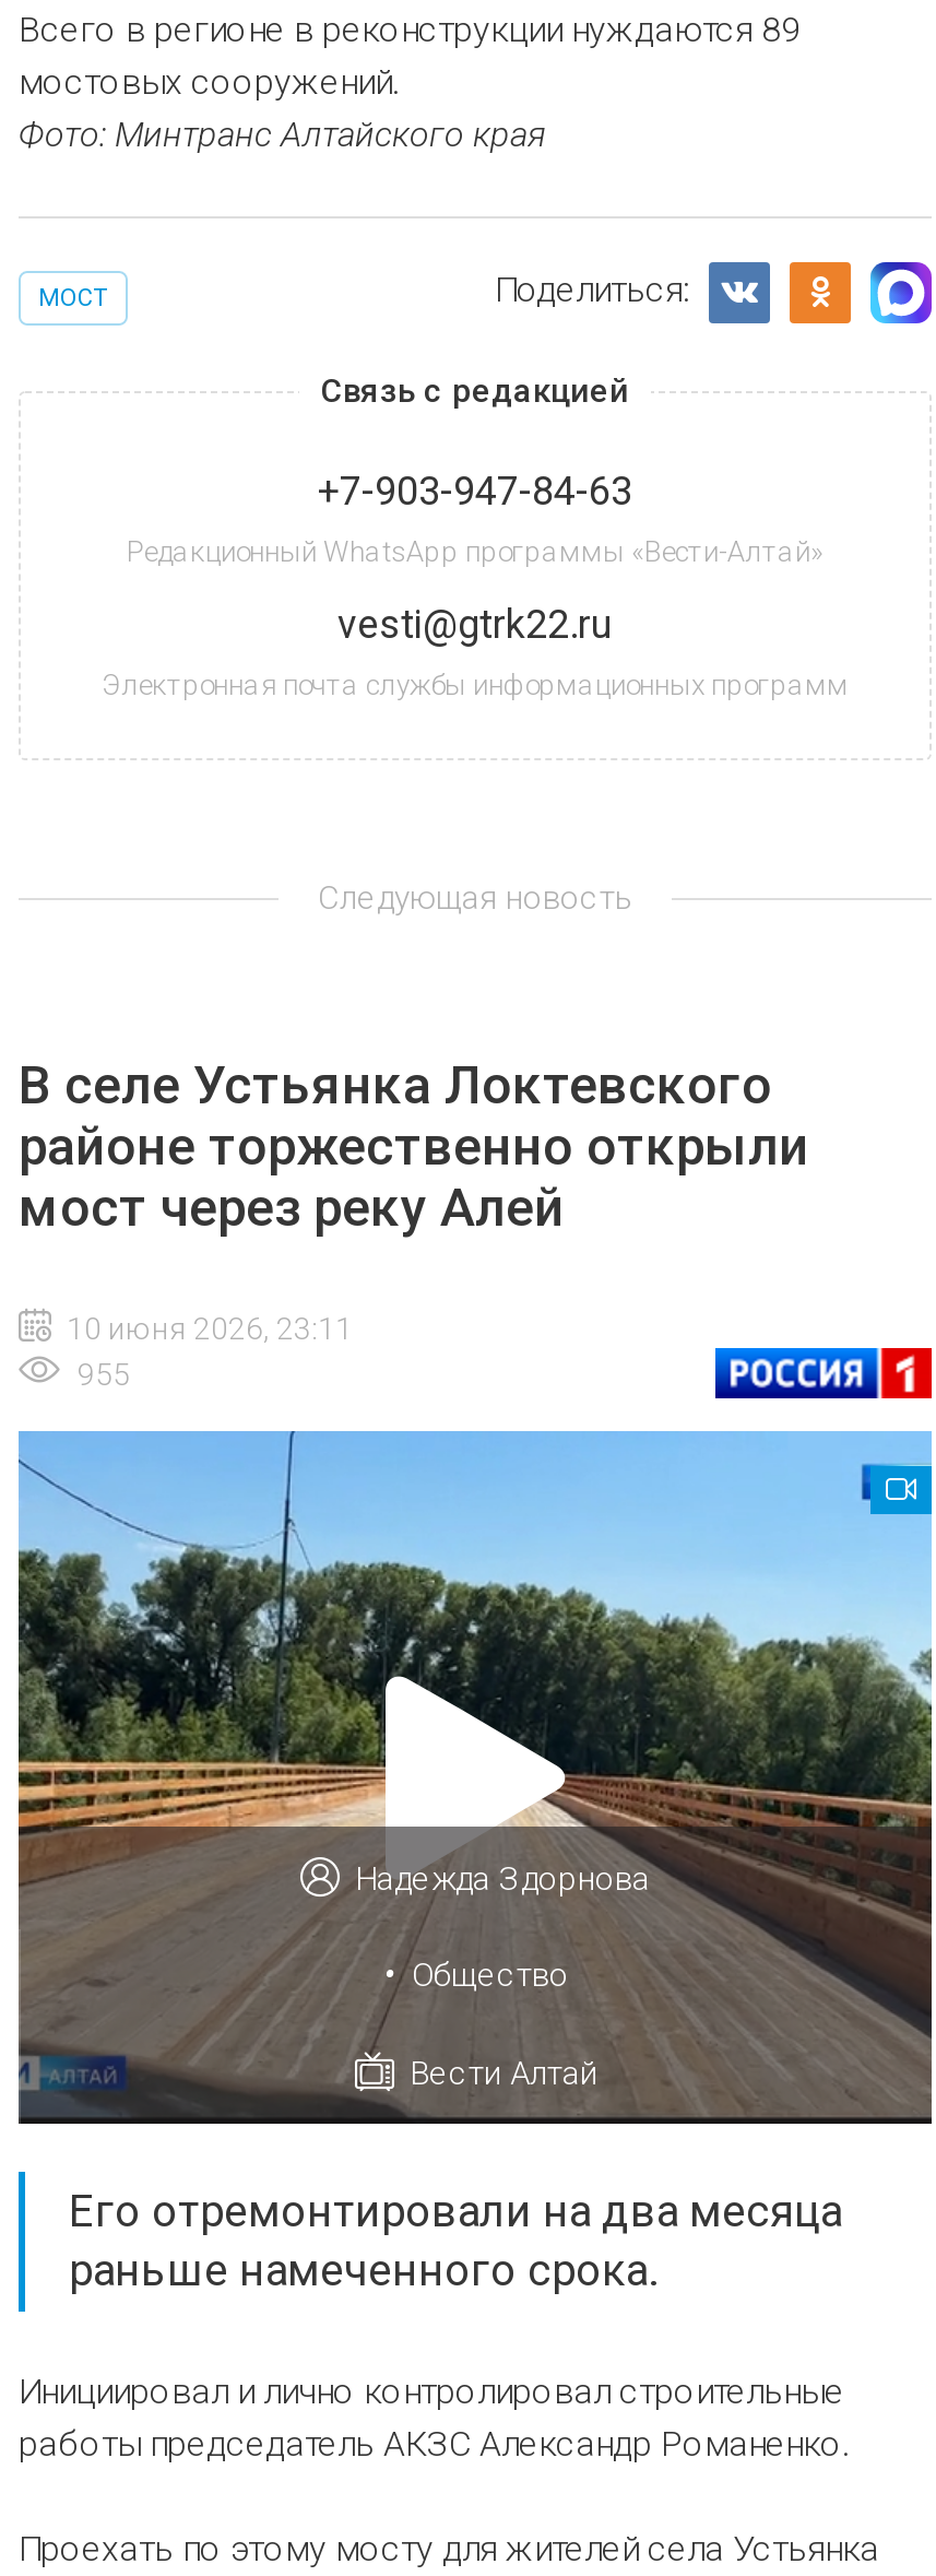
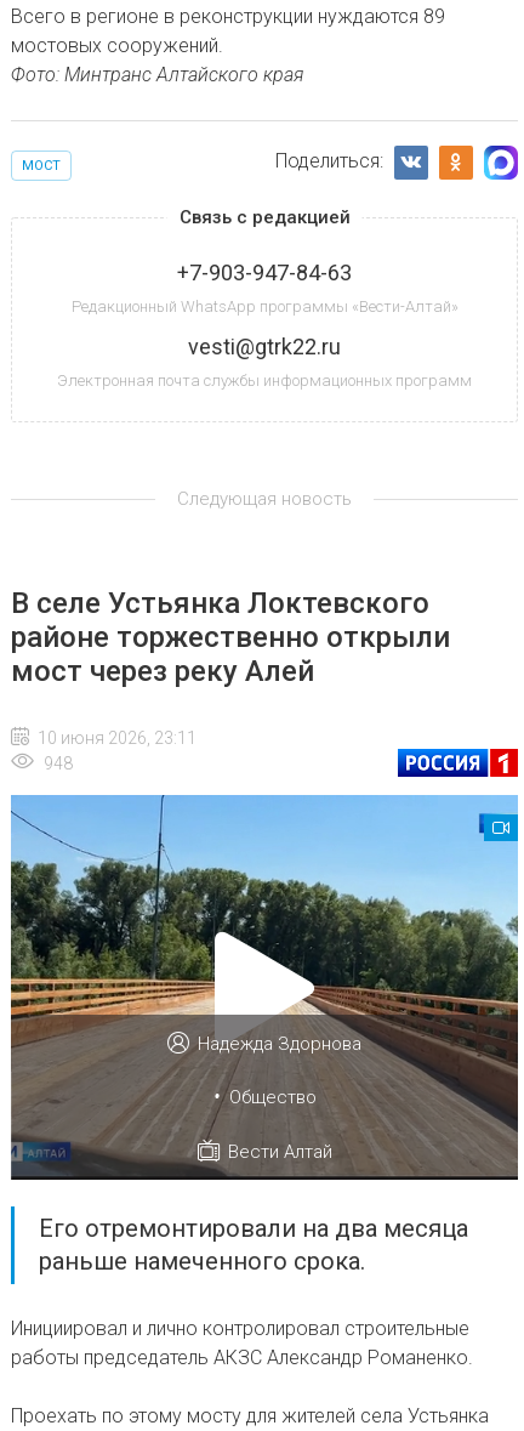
[71,1357,130,1392] 955 -> [40,754,73,773] 948

